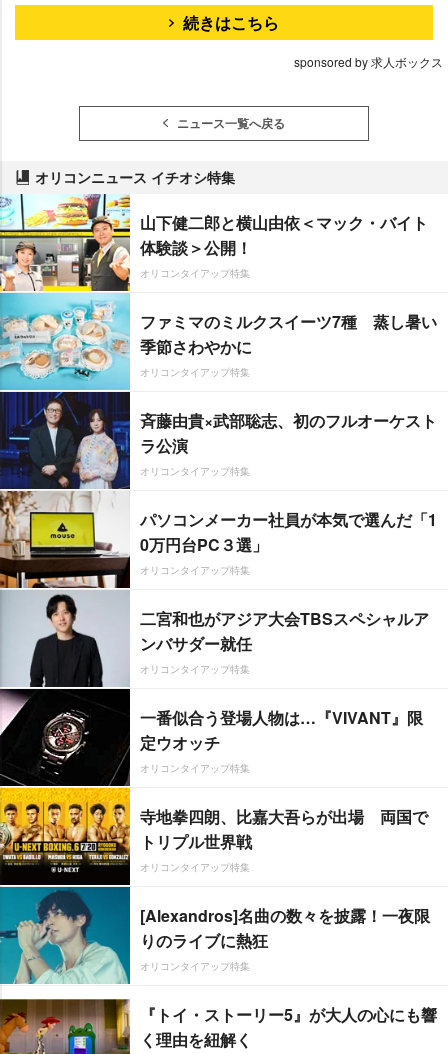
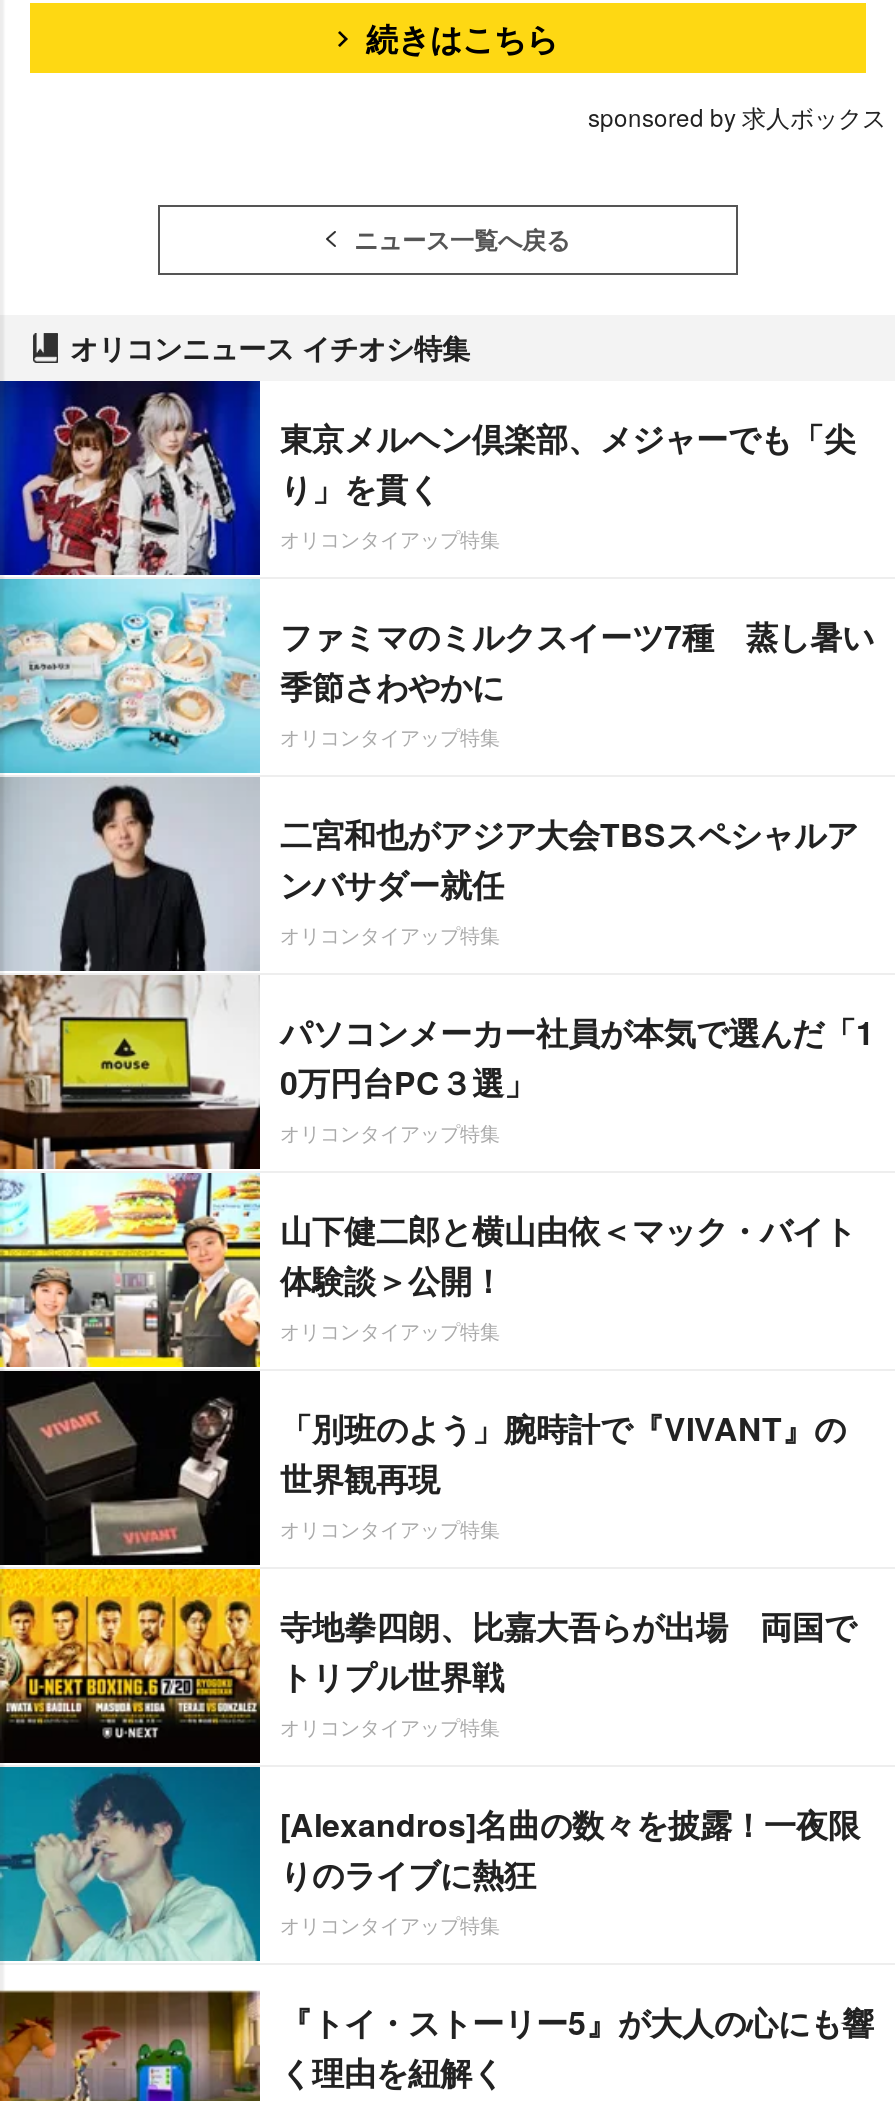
none -> [280,414,856,510] 東京メルヘン倶楽部、メジャーでも「尖 | り」を貫く
[3,193,131,292] [image] -> [6,379,262,577] [image]
moved [140,211,428,259] -> [280,1206,856,1302]: 山下健二郎と横山由依＜マック・バイト | 体験談＞公開！
[3,391,131,490] [image] -> [6,775,260,973] [image]
[140,409,437,457] 斉藤由貴×武部聡志、初のフルオーケスト | ラ公演 -> none
[3,590,423,786] [image] | 一番似合う登場人物は…『VIVANT』限 | 定ウオッチ -> [6,1173,846,1563] [image] | 「別班のよう」腕時計で『VIVANT』の | 世界観再現
moved [140,607,429,655] -> [280,810,858,906]: 二宮和也がアジア大会TBSスペシャルア | ンバサダー就任

